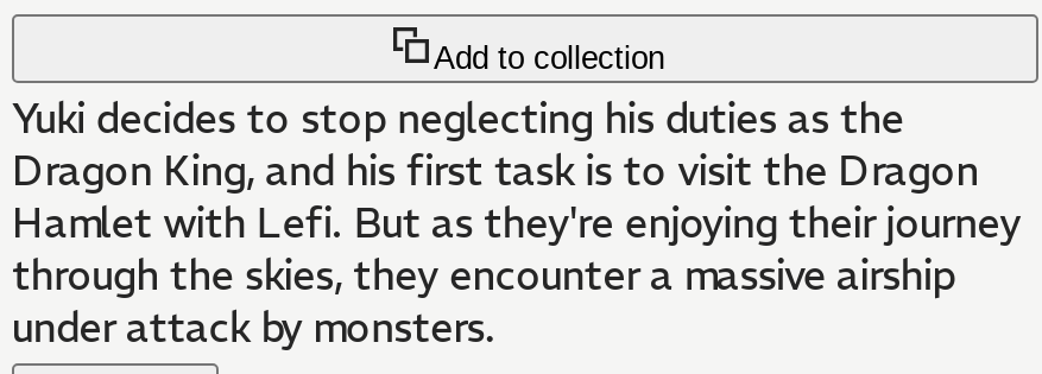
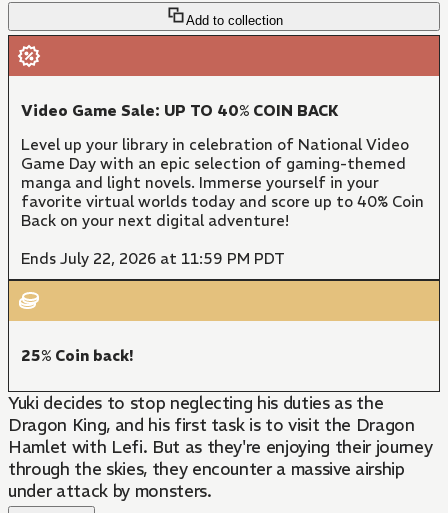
none -> [7,34,441,393] [image] | Video Game Sale: UP TO 40% COIN BACK | Level up your library in celebration of National Video | Game Day with an epic selection of gaming-themed | manga and light novels. Immerse yourself in your | favorite virtual worlds today and score up to 40% Coin | Back on your next digital adventure! | Ends July 22, 2026 at 11:59 PM PDT
none -> [21,346,134,365] 25% Coin back!

